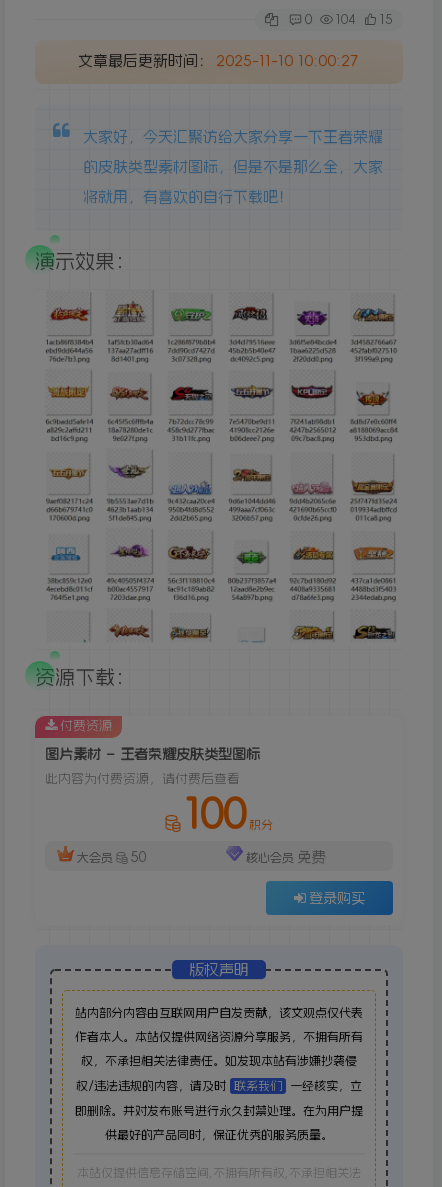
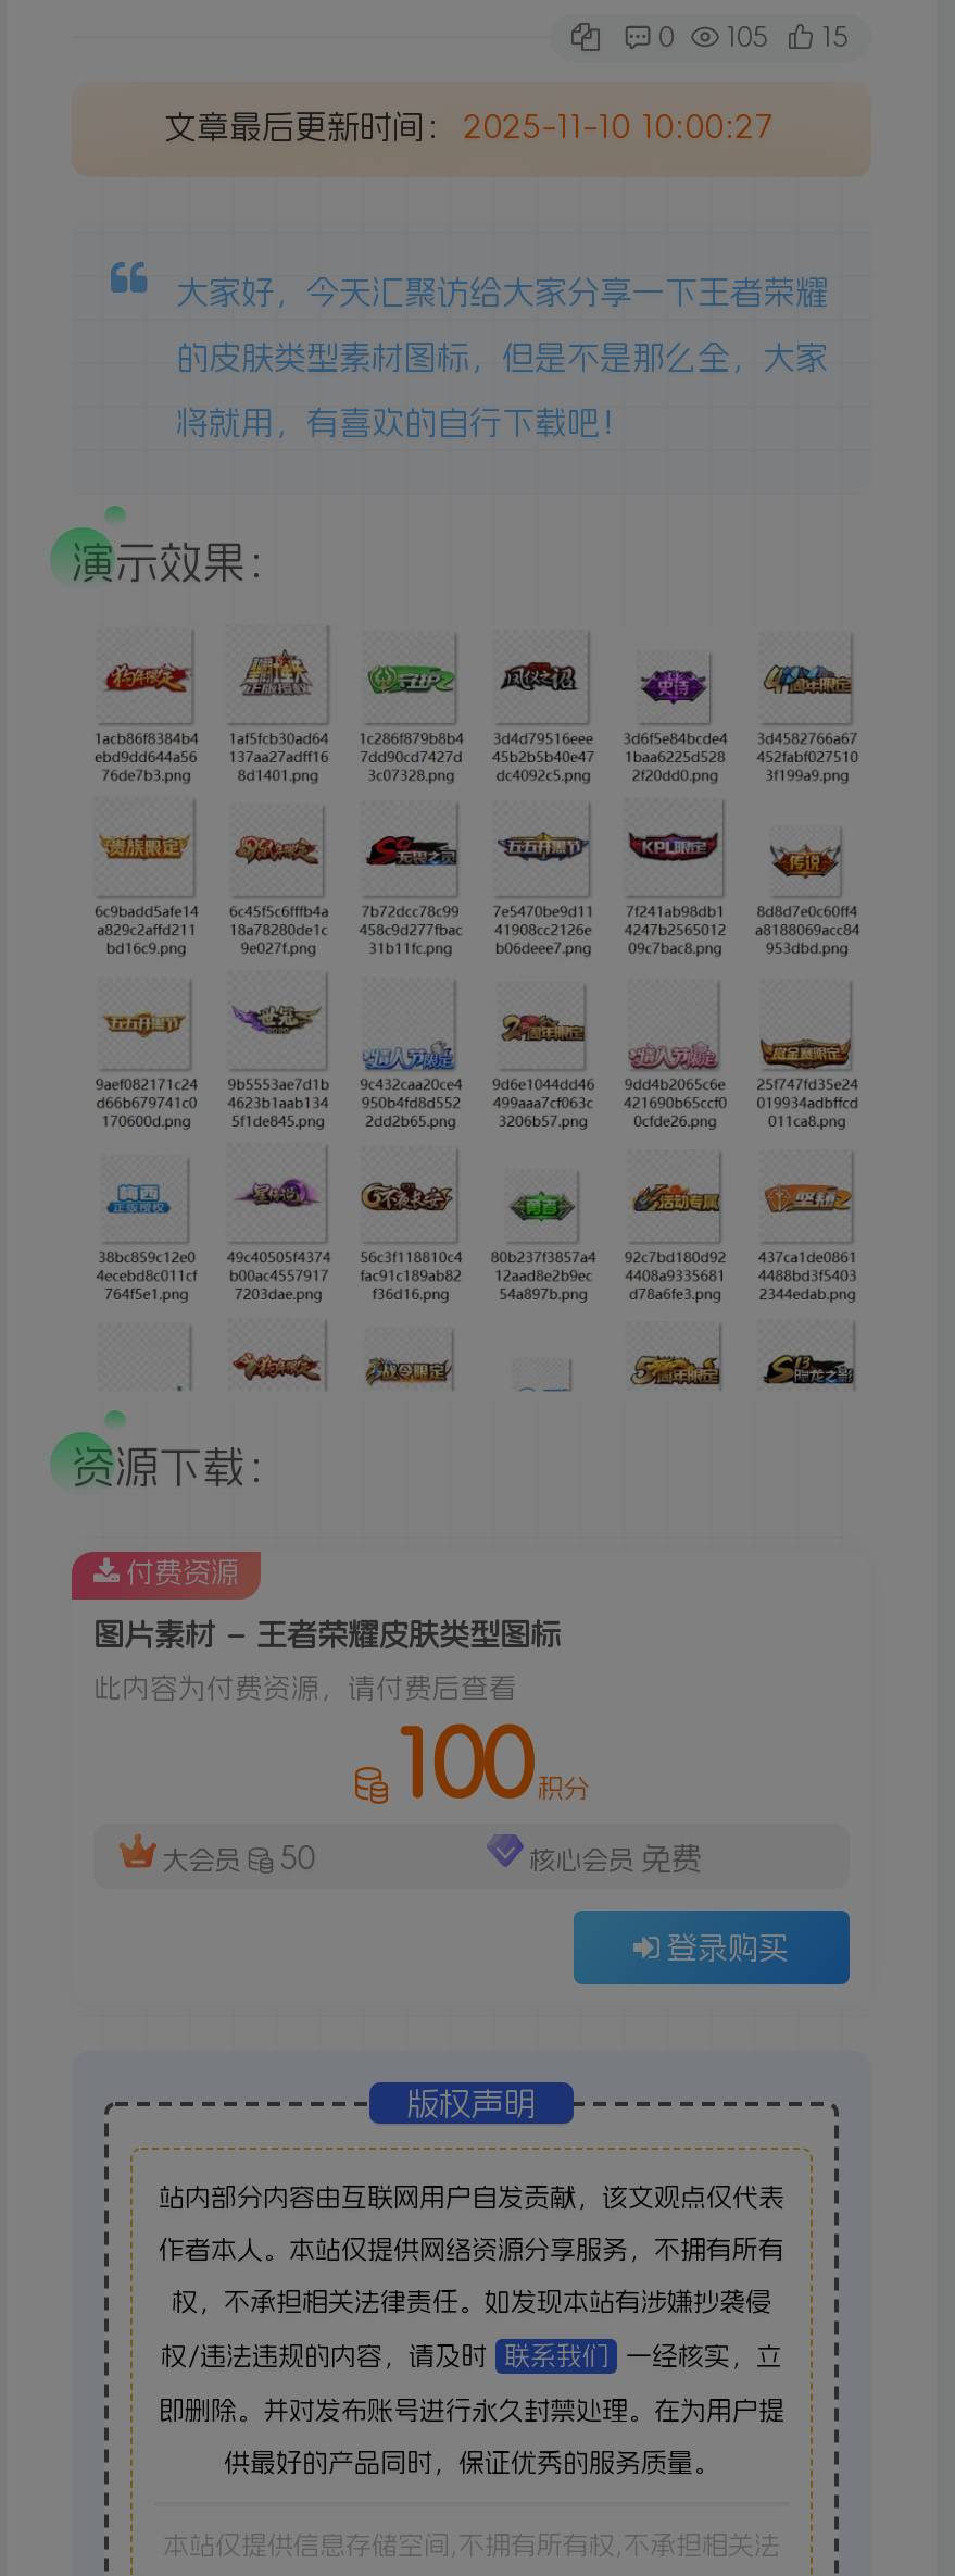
[305,13,393,26] 0 104 15 -> [658,23,850,51] 0 105 15

